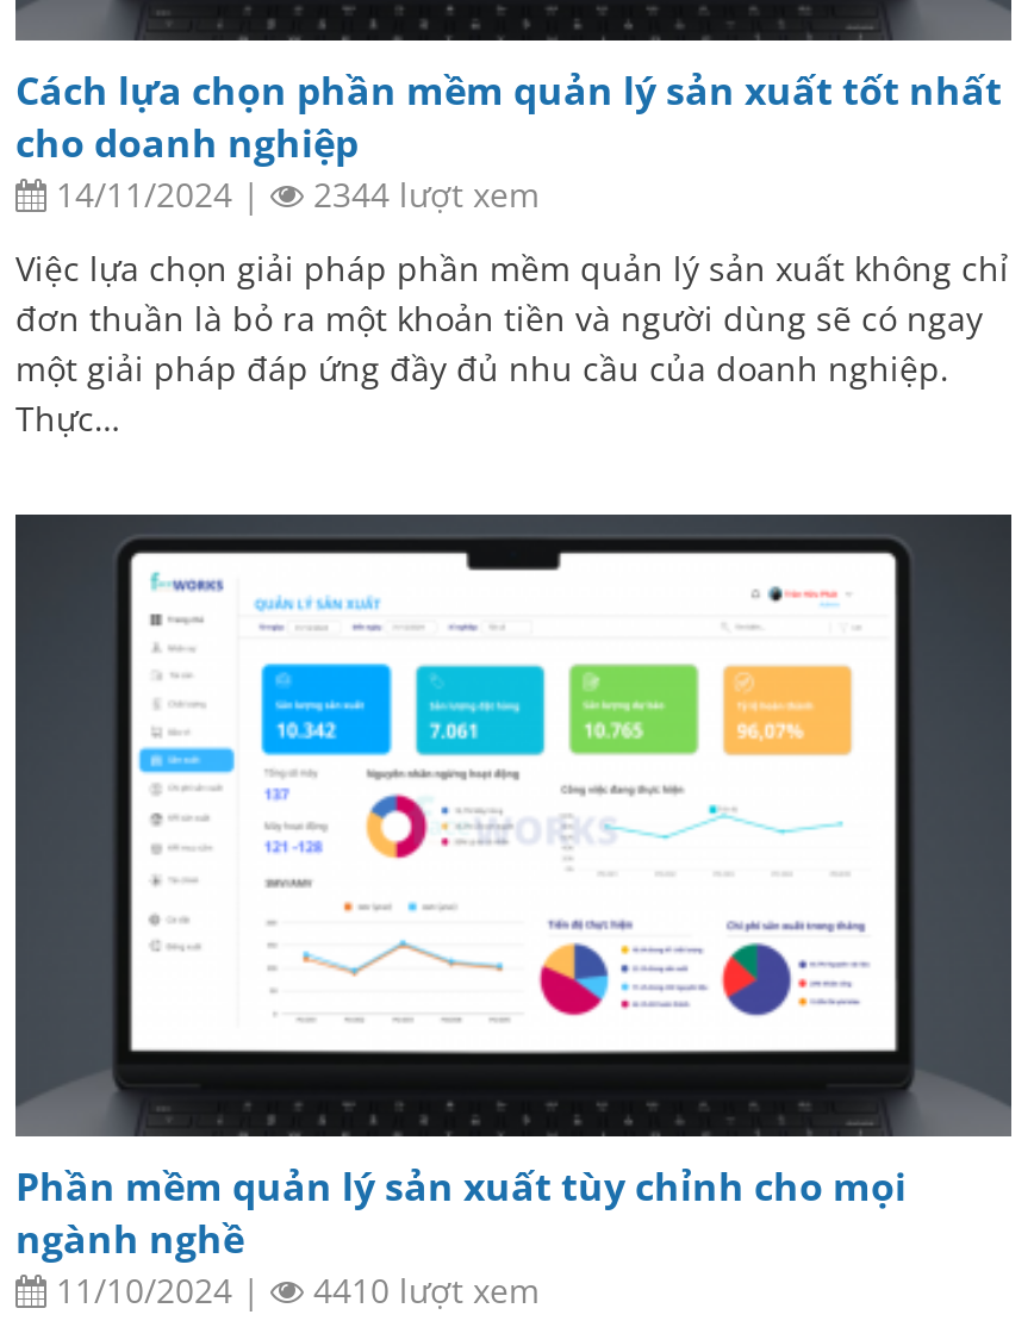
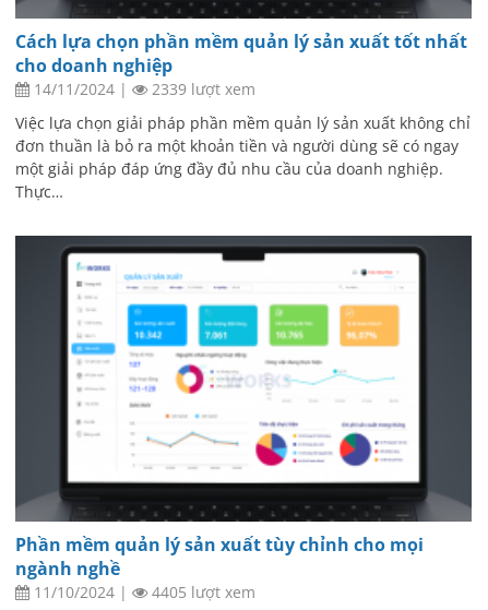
[304,172,540,217] 2344 lượt xem -> [147,79,255,99] 2339 lượt xem
[304,1268,540,1313] 4410 lượt xem -> [147,582,255,602] 4405 lượt xem

